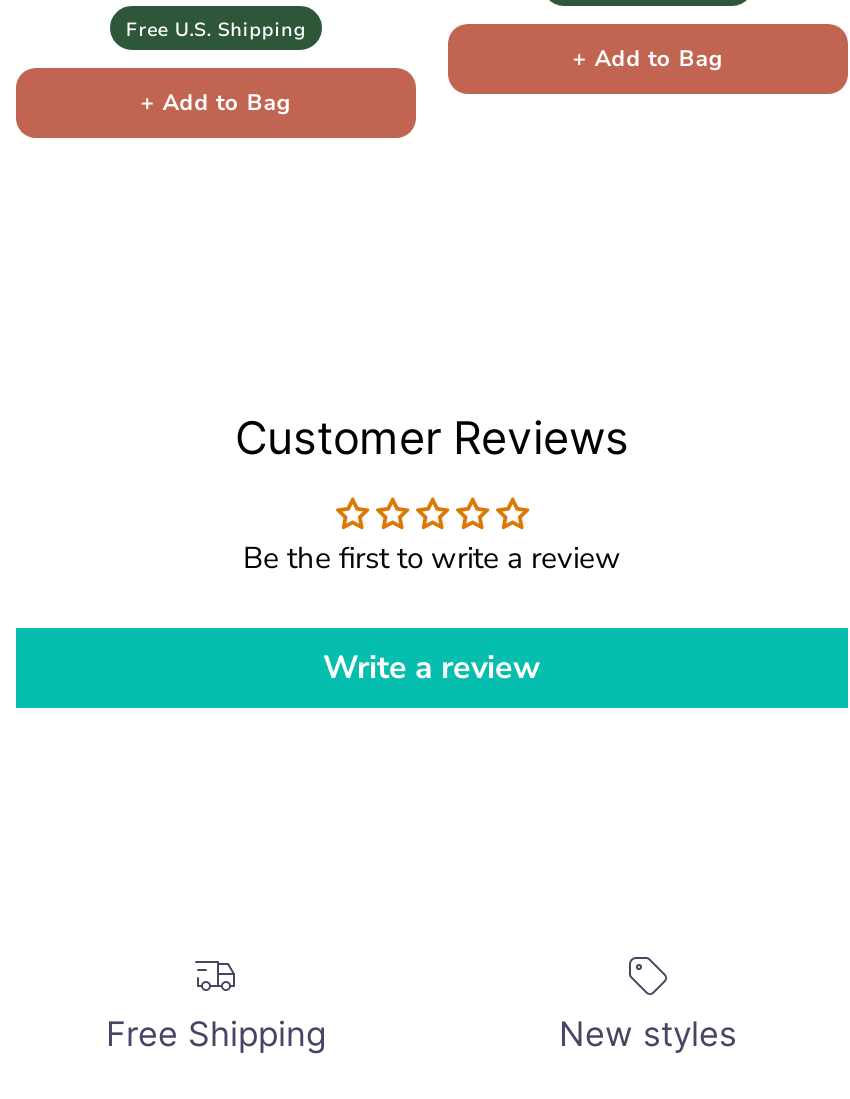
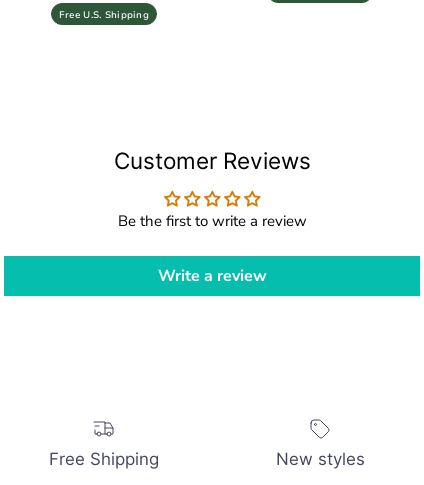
[573,44,723,74] + Add to Bag -> none
[141,88,291,118] + Add to Bag -> none

